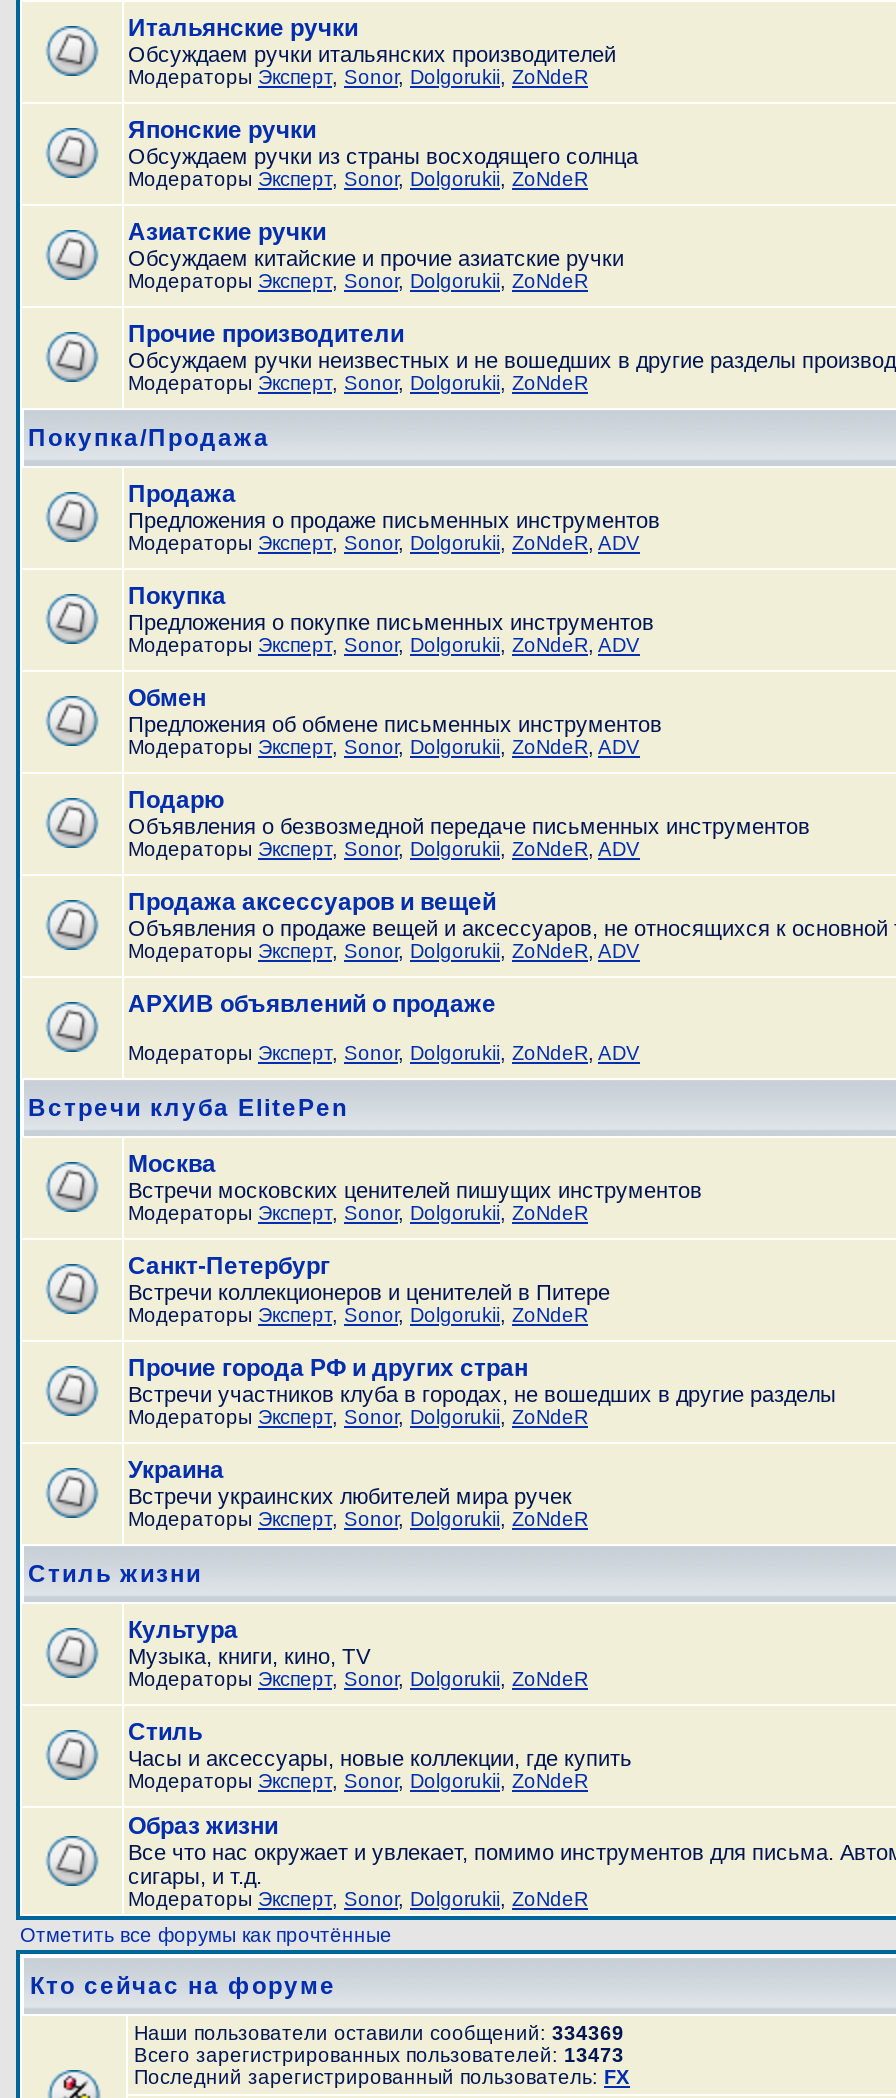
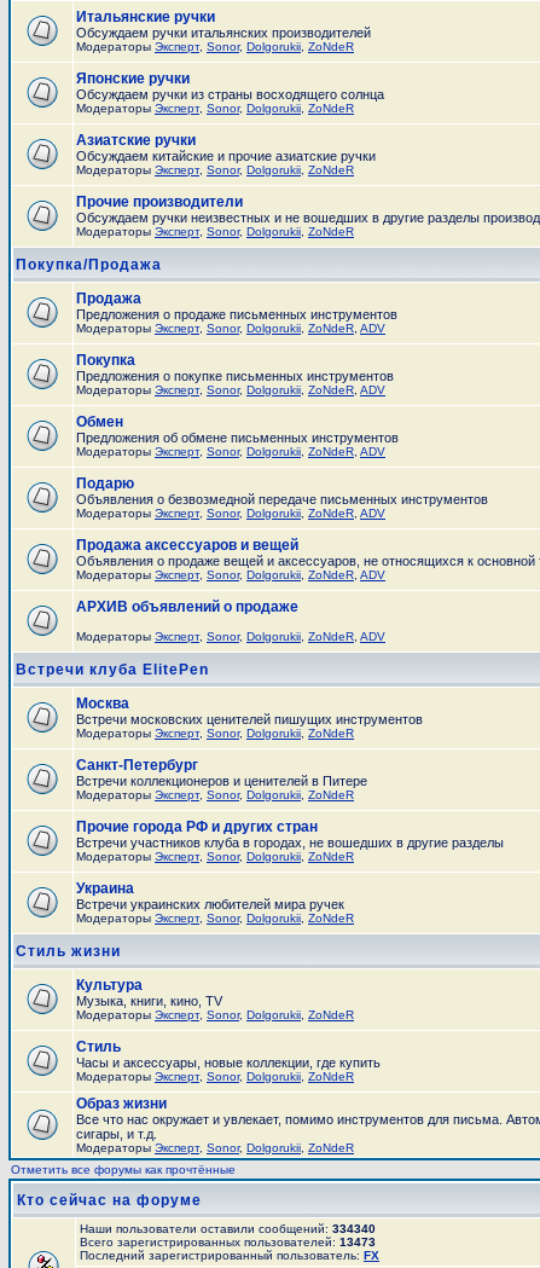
[134,2022,624,2044] Наши пользователи оставили сообщений: 334369 -> [80,1222,376,1235] Наши пользователи оставили сообщений: 334340

